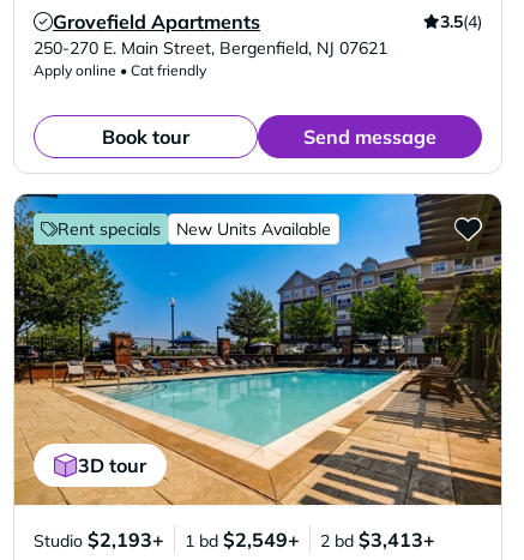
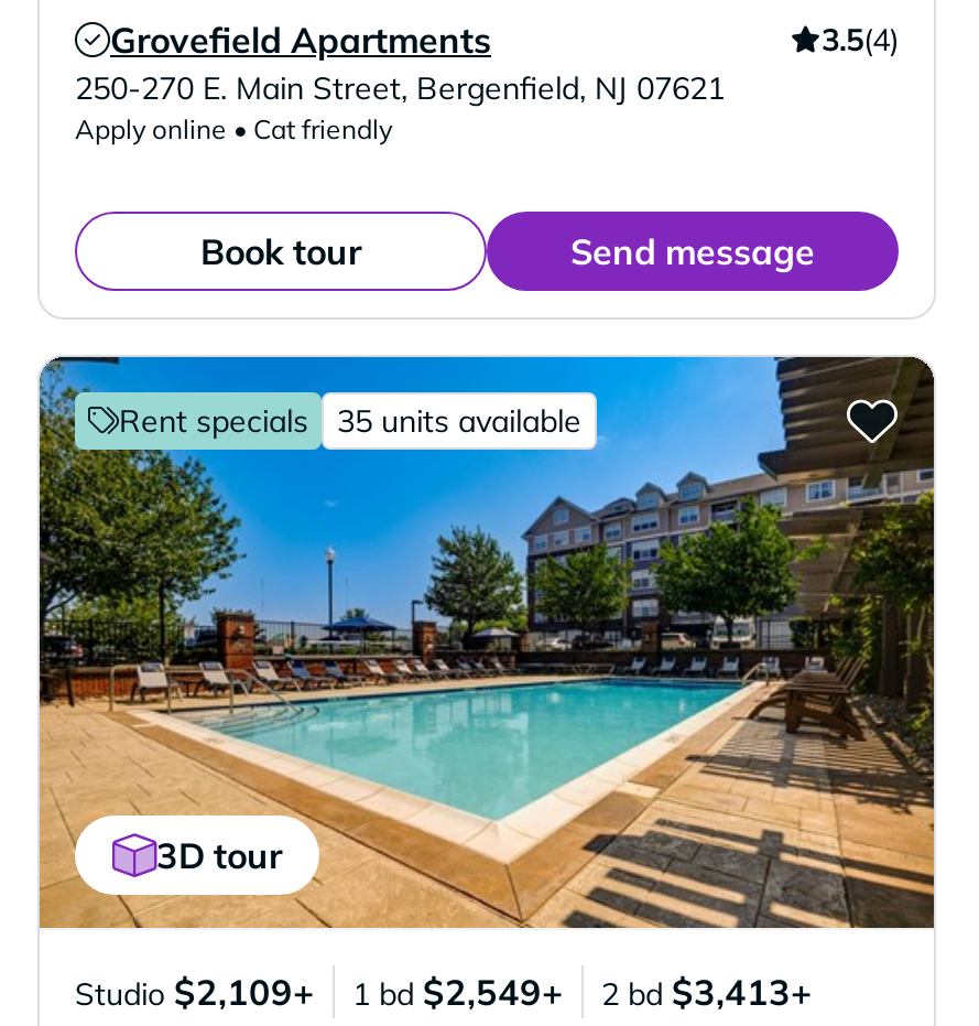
[176,218,331,240] New Units Available -> [337,401,581,441] 35 units available
[34,528,435,552] Studio $2,193+ 1 bd $2,549+ 2 bd $3,413+ -> [75,970,813,1014] Studio $2,109+ 1 bd $2,549+ 2 bd $3,413+

